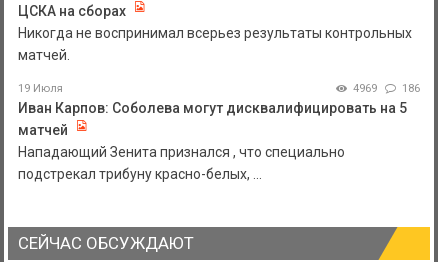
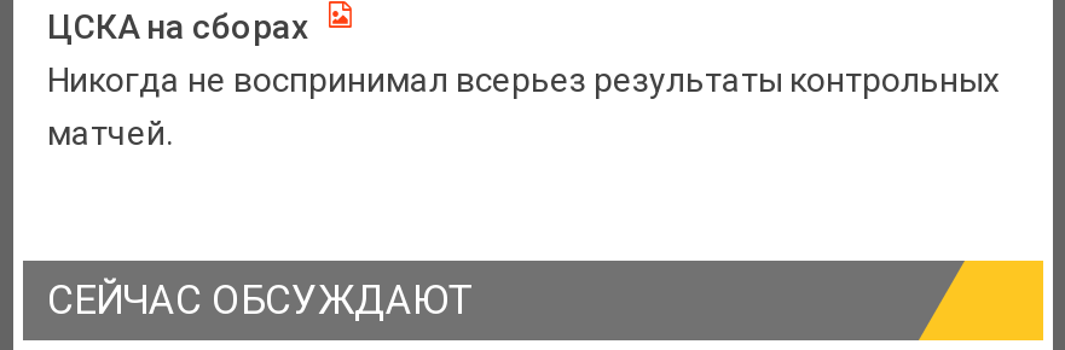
[18,82,420,182] 19 Июля | 4969 | 186 | Иван Карпов: Соболева могут дисквалифицировать на 5 | матчей | Нападающий Зенита признался , что специально | подстрекал трибуну красно-белых, ... -> none

